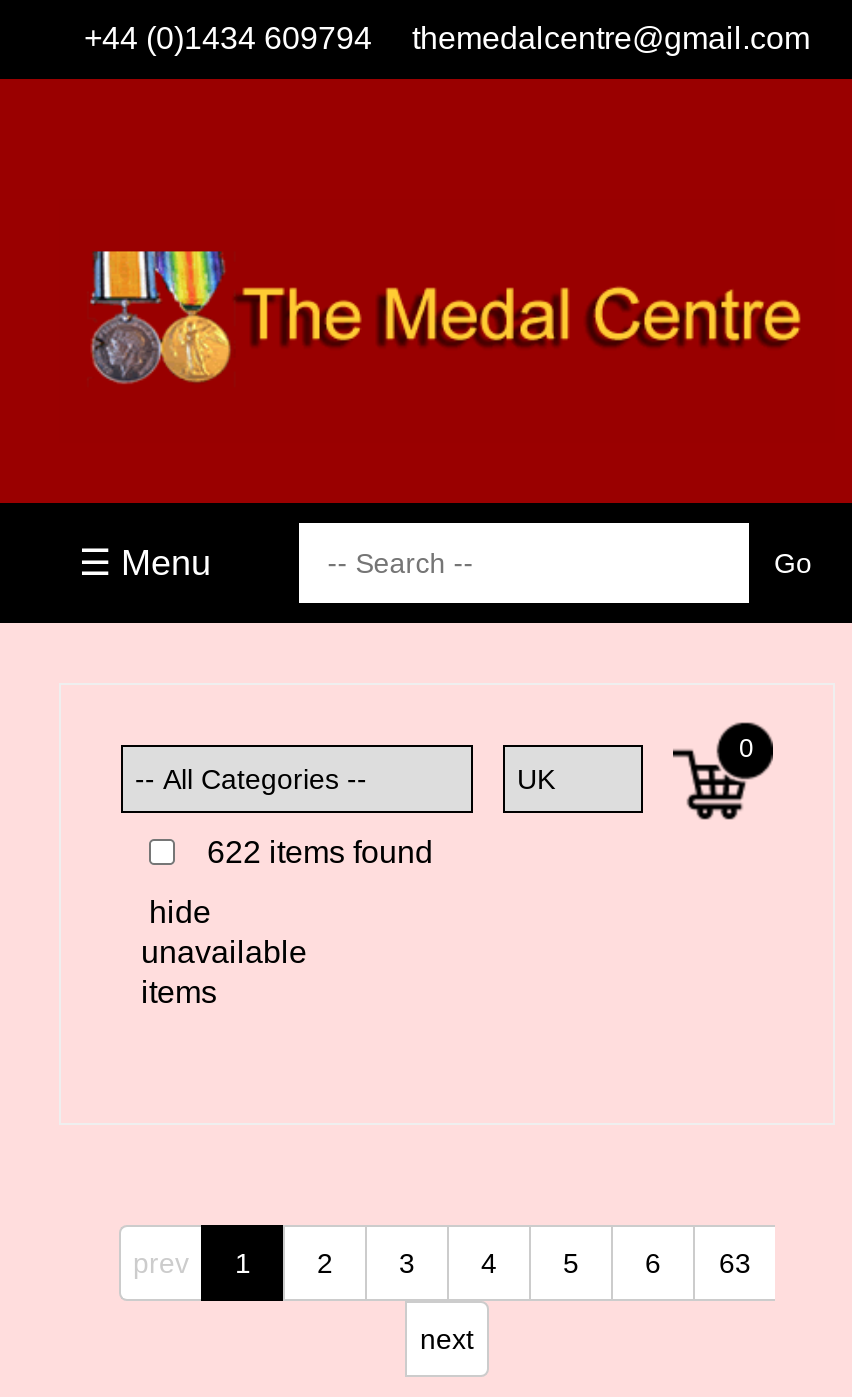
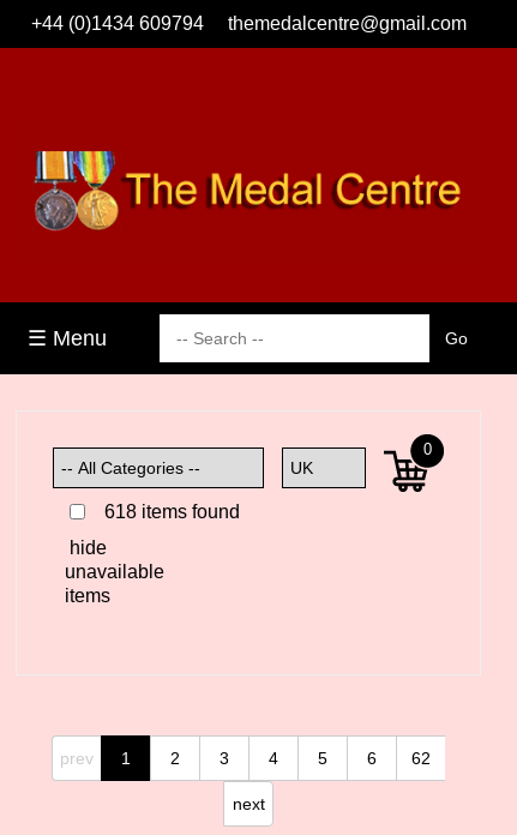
[207,836,433,870] 622 items found -> [104,502,240,522] 618 items found
[645,1248,751,1280] 6 63 -> [367,749,431,768] 6 62

